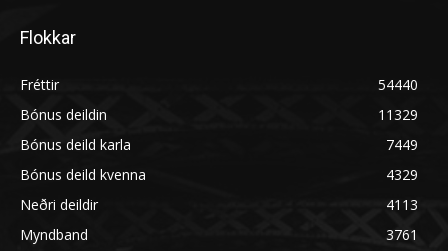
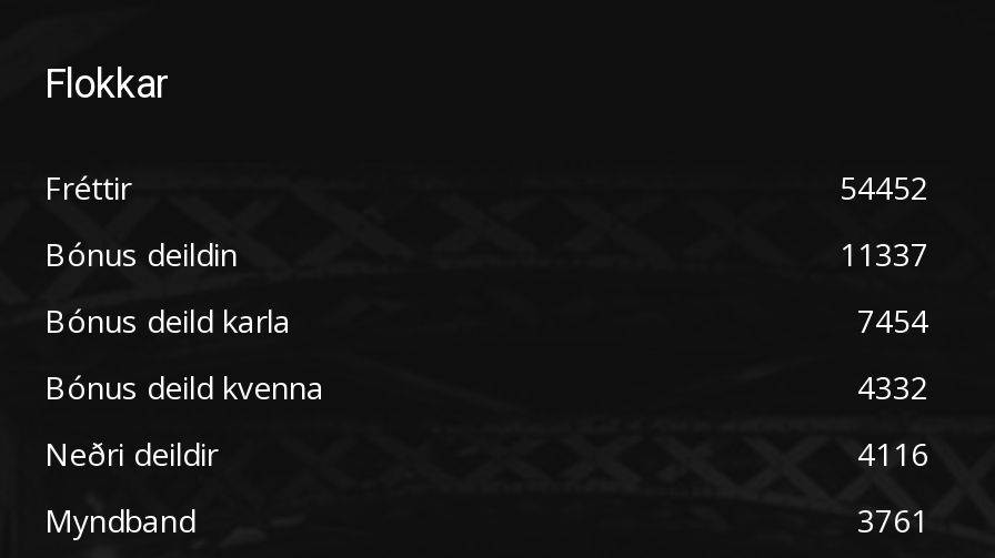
[378,75,418,94] 54440 -> [840,168,928,210] 54452
[378,105,418,124] 11329 -> [840,234,928,276] 11337
[386,135,418,154] 7449 -> [857,301,928,343] 7454
[386,165,418,184] 4329 -> [857,367,928,409] 4332
[386,195,418,214] 4113 -> [857,434,928,476] 4116

